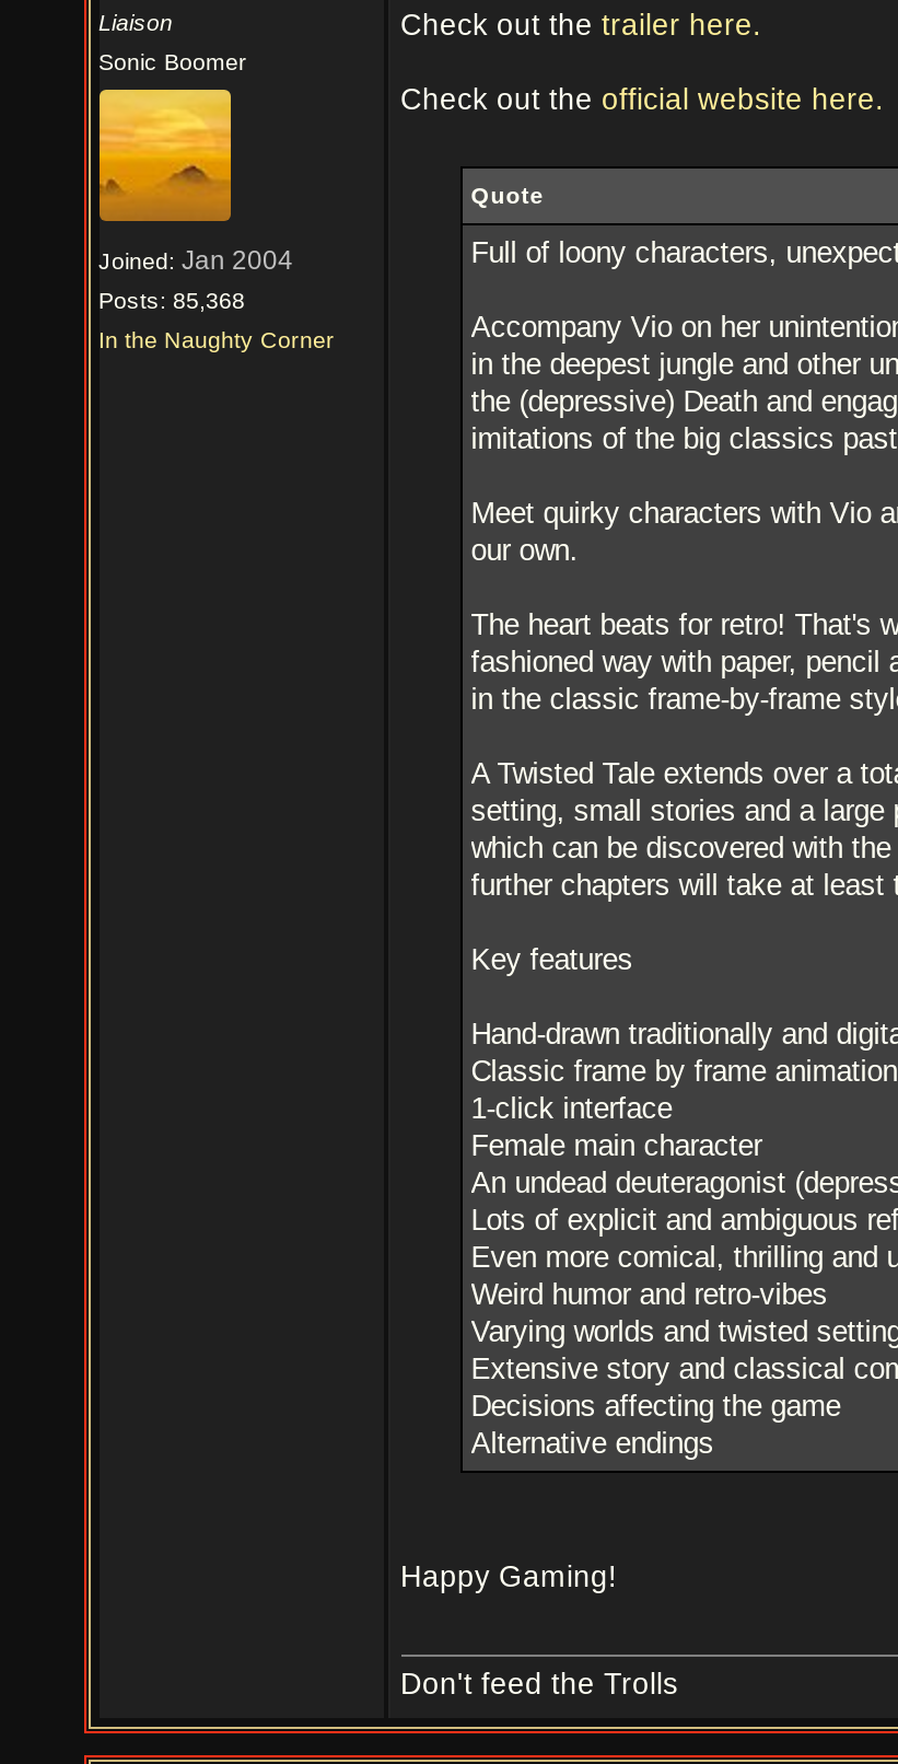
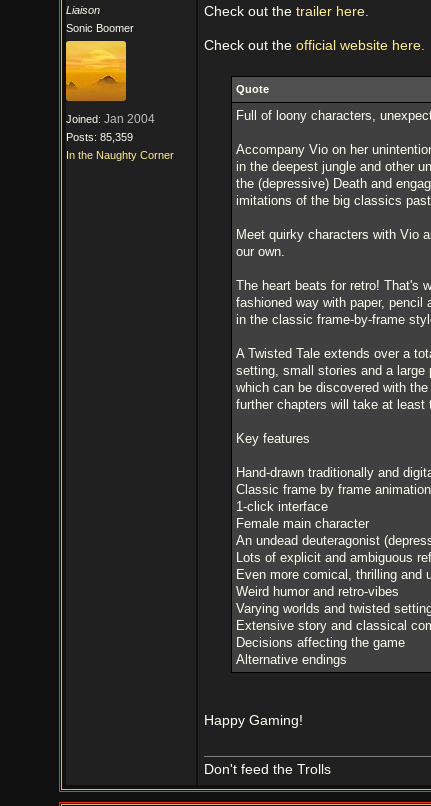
[98,287,245,313] Posts: 85,368 -> [65,131,132,143] Posts: 85,359

